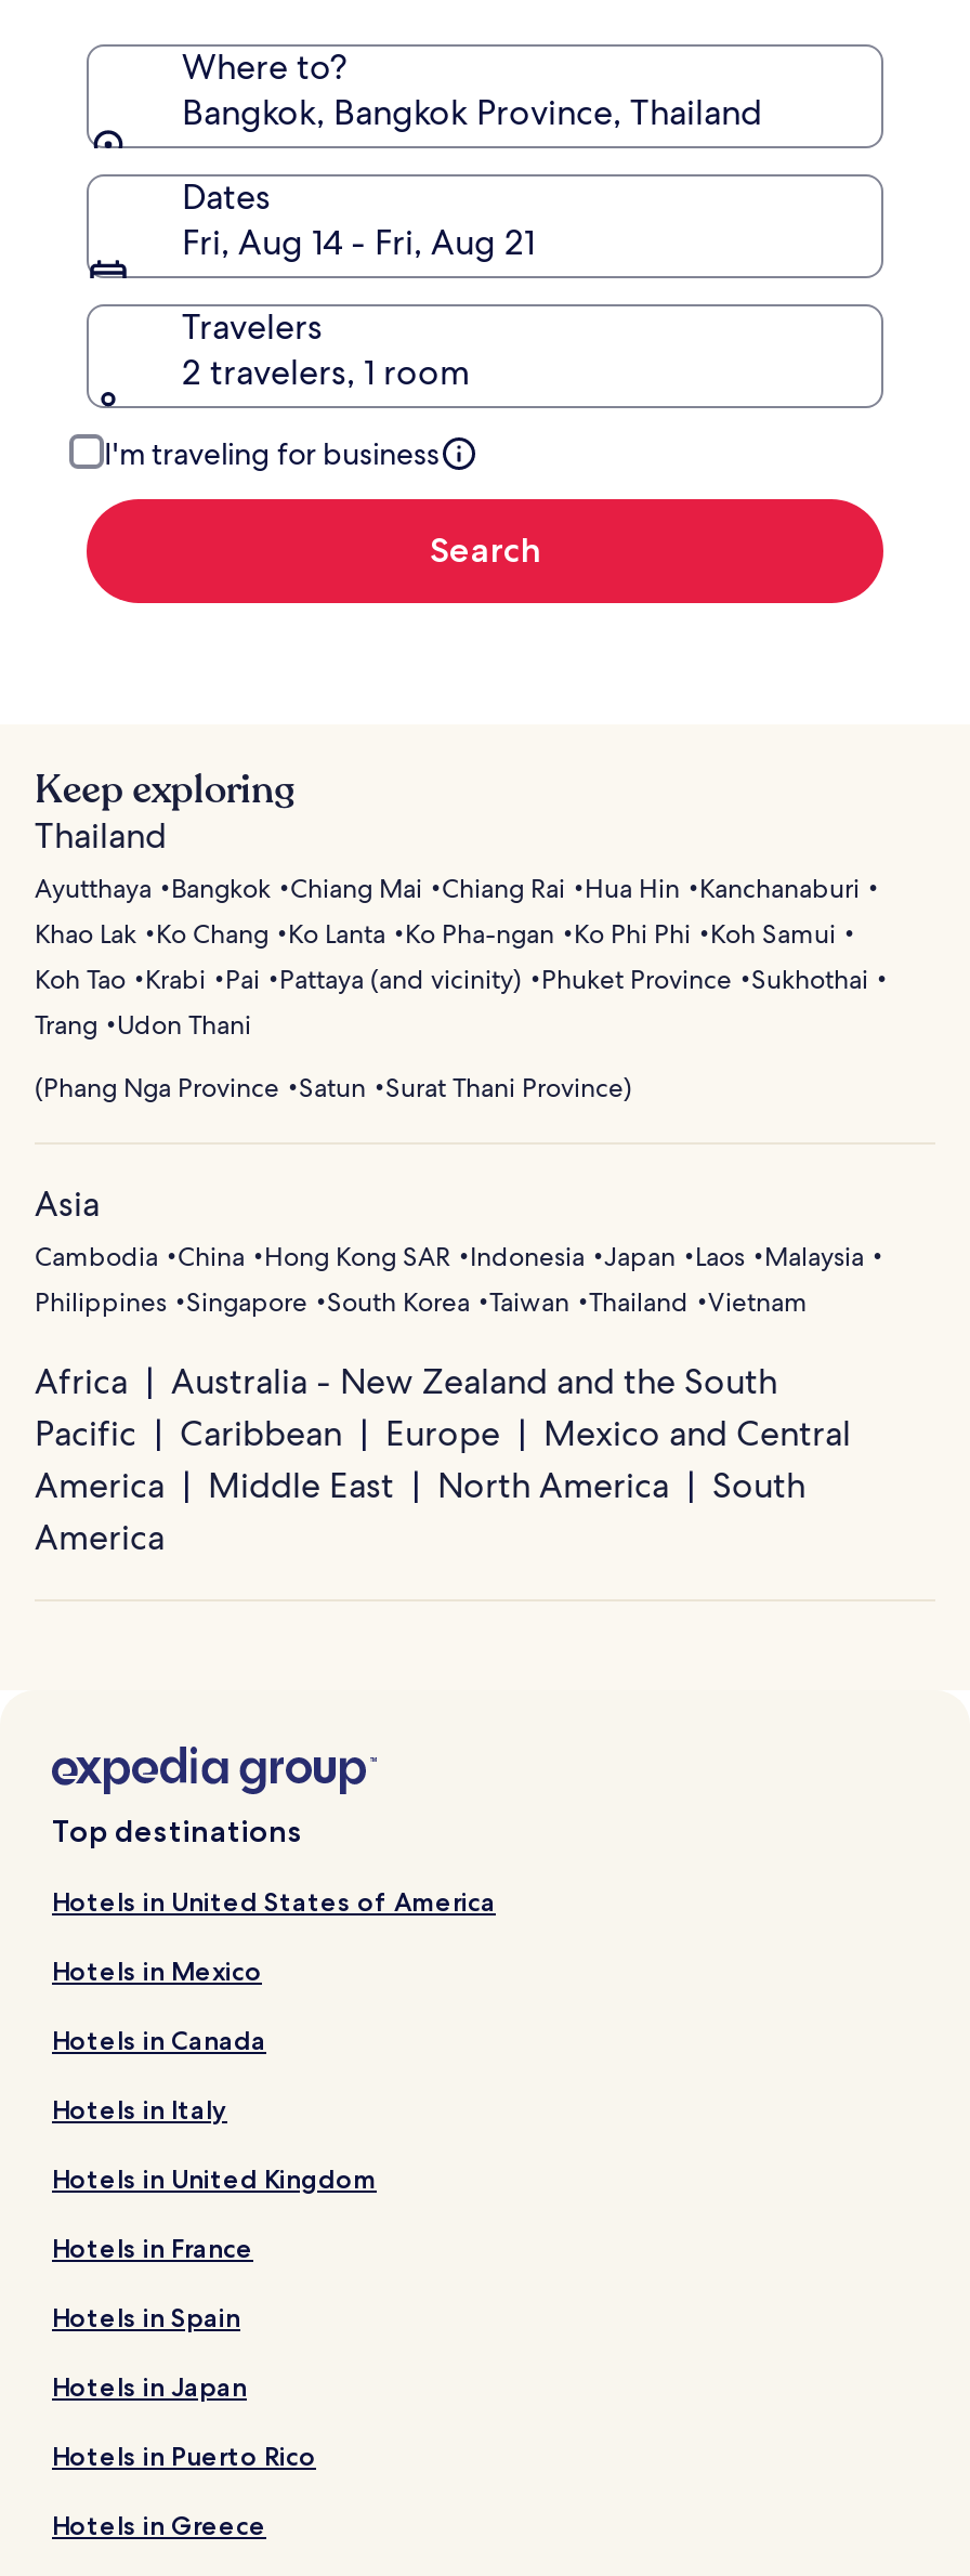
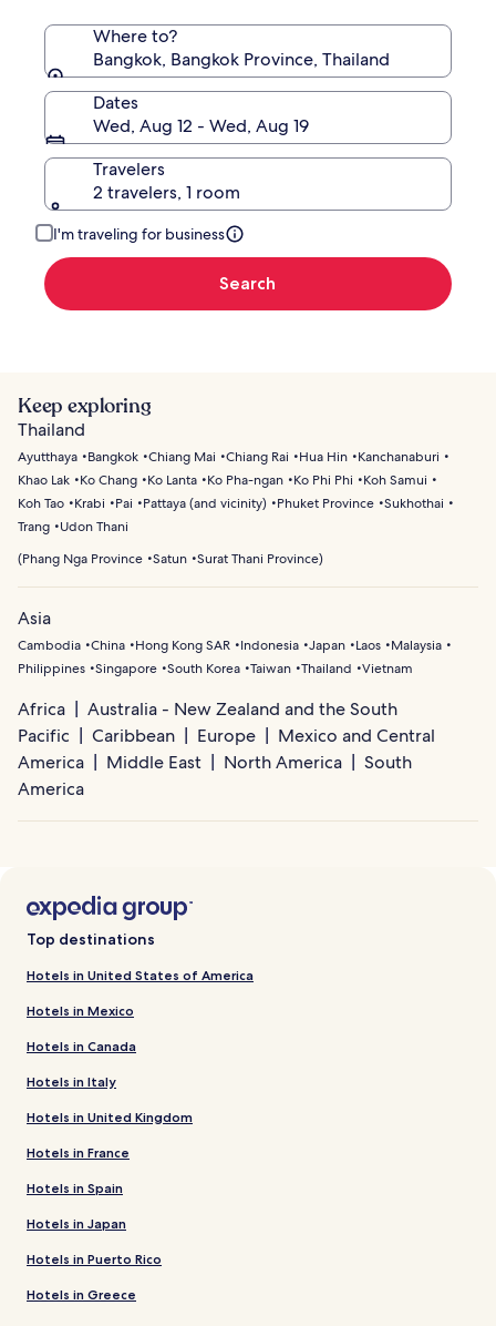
[182,221,535,266] Fri, Aug 14 - Fri, Aug 21 -> [93,115,309,138] Wed, Aug 12 - Wed, Aug 19

